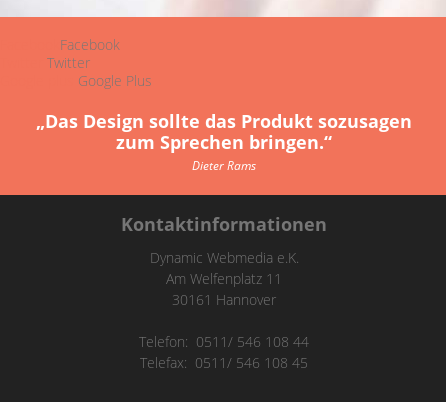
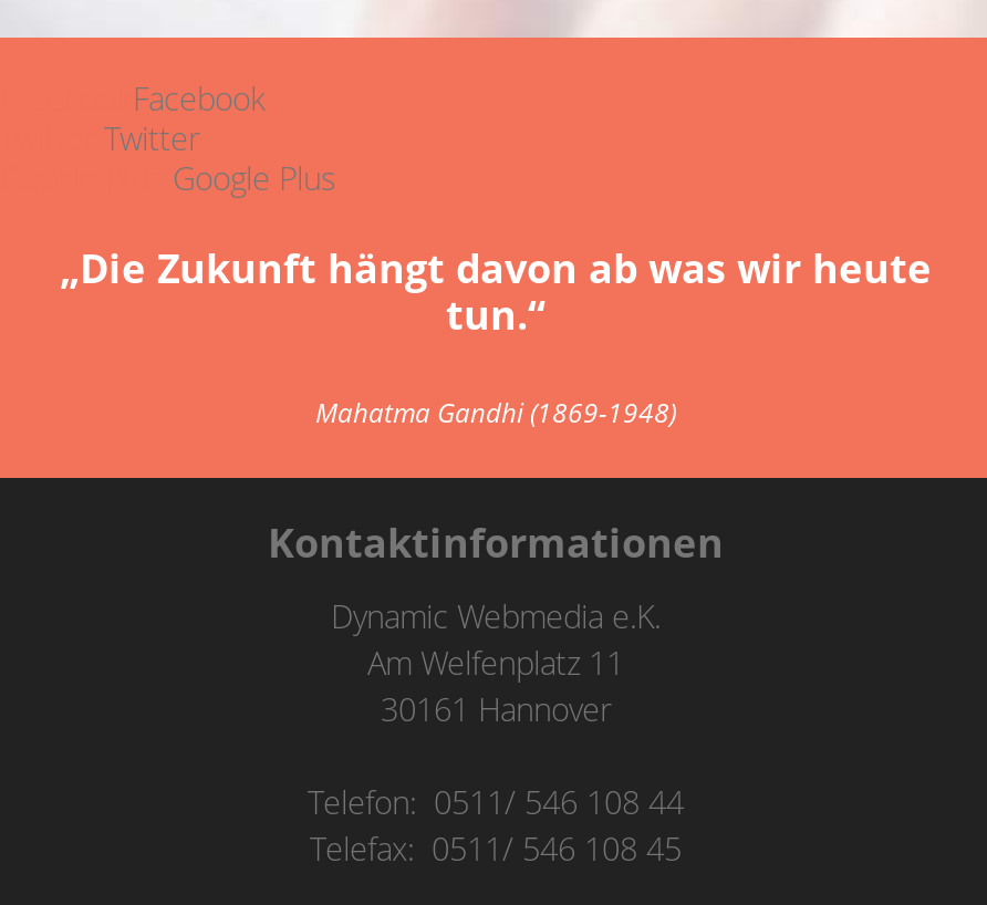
[36,109,412,174] „Das Design sollte das Produkt sozusagen | zum Sprechen bringen.“ | Dieter Rams -> [60,241,932,431] „Die Zukunft hängt davon ab was wir heute | tun.“ | Mahatma Gandhi (1869-1948)

